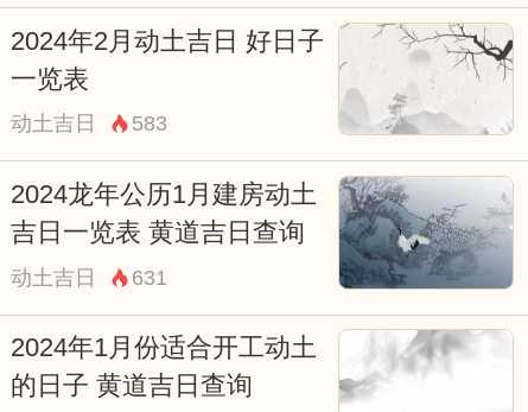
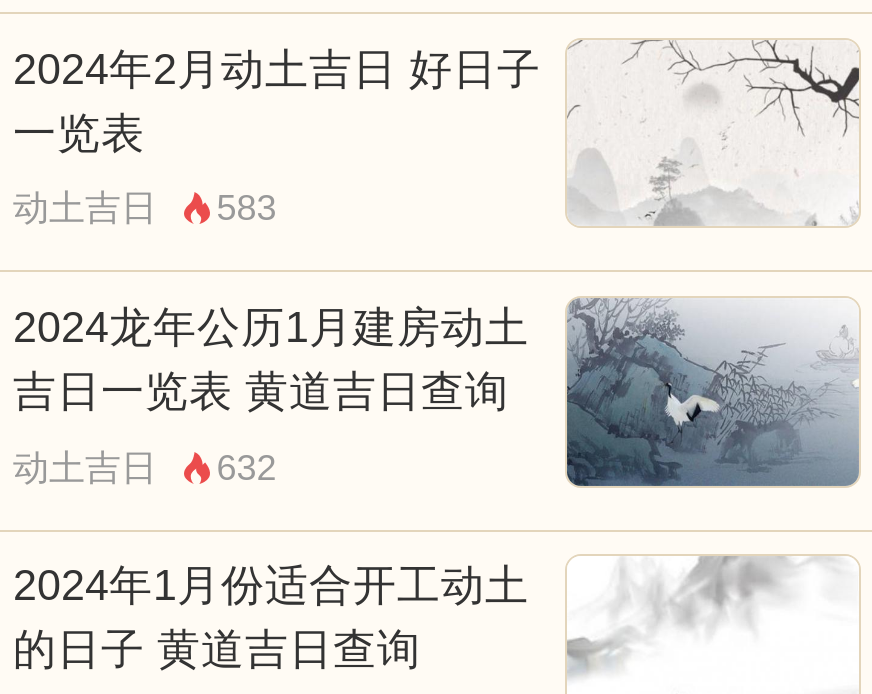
[11,265,167,289] 动土吉日 631 -> [13,447,277,487] 动土吉日 632

